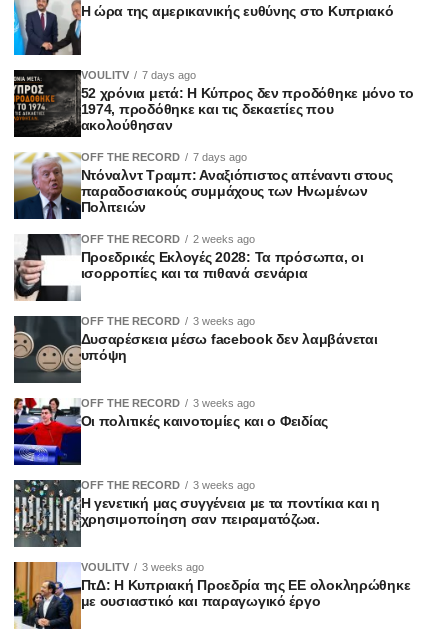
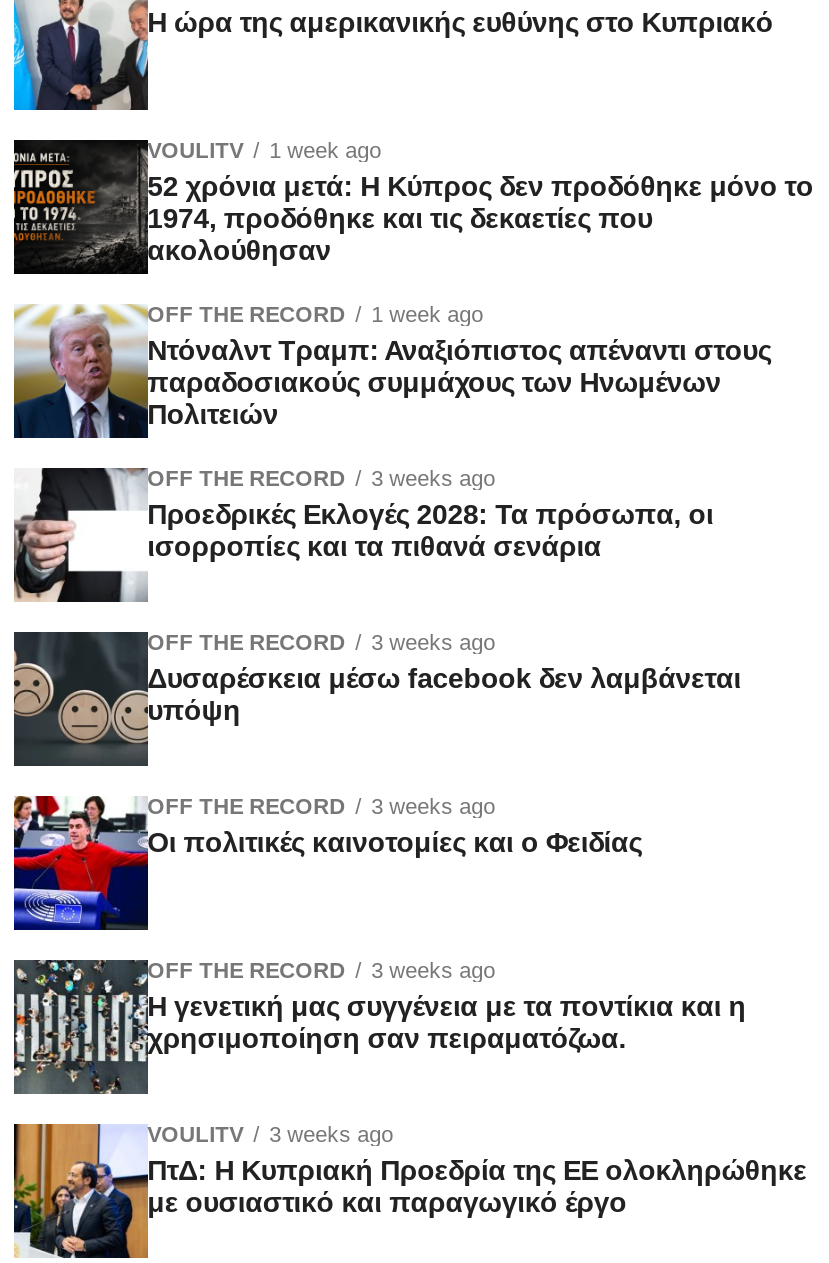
[81,69,196,81] VOULITV 7 days ago -> [147,138,381,162] VOULITV 1 week ago
[81,151,247,163] OFF THE RECORD 7 days ago -> [147,302,483,326] OFF THE RECORD 1 week ago
[81,233,255,245] OFF THE RECORD 2 weeks ago -> [147,466,495,490] OFF THE RECORD 3 weeks ago

